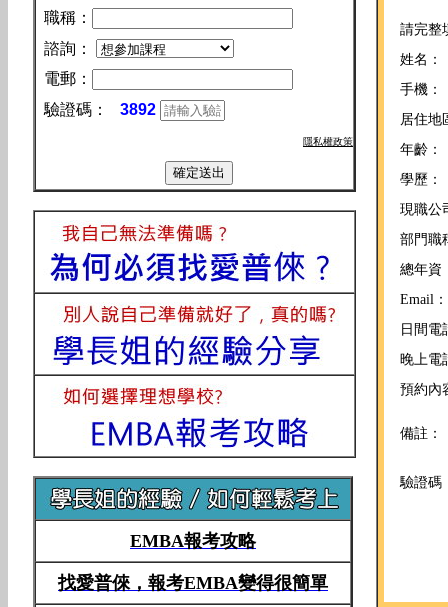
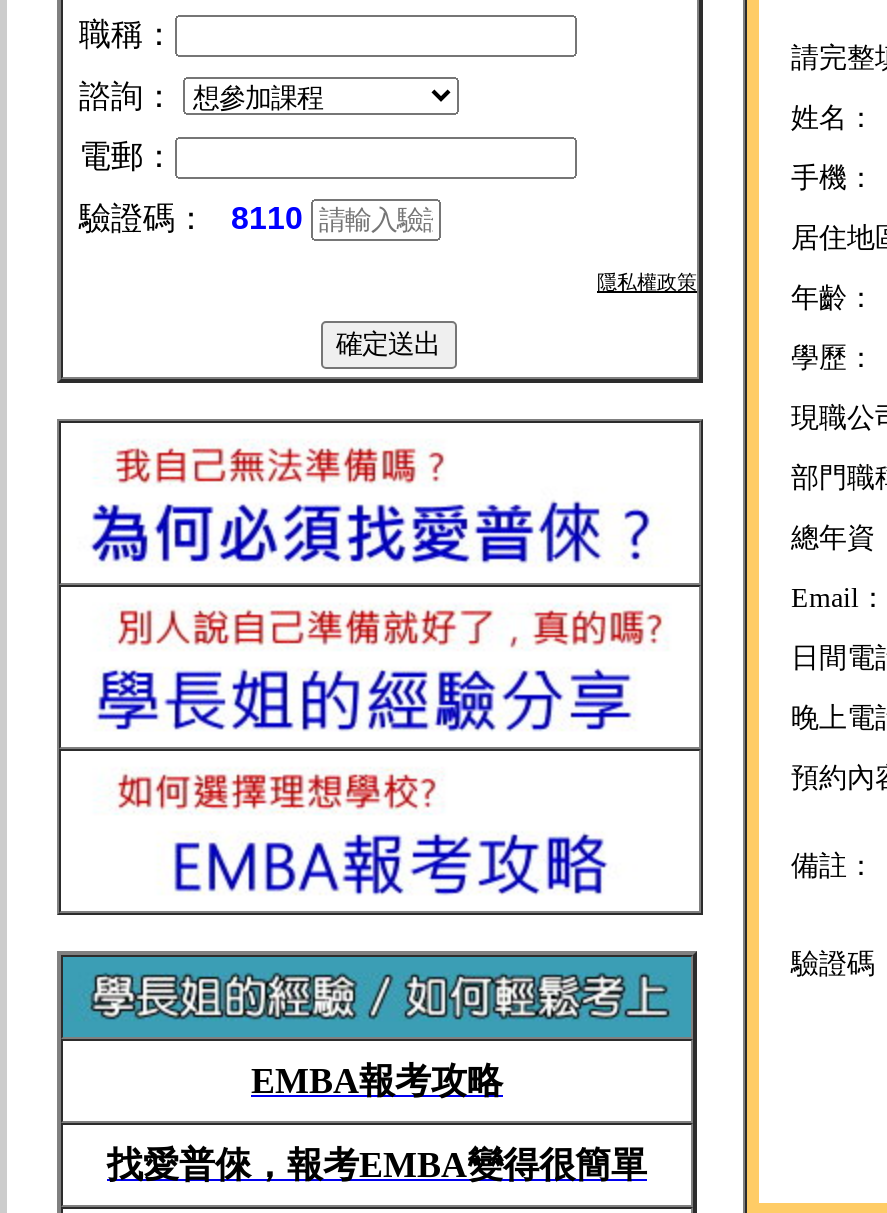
[44,101,156,118] 驗證碼： 3892 -> [79,201,303,235] 驗證碼： 8110

